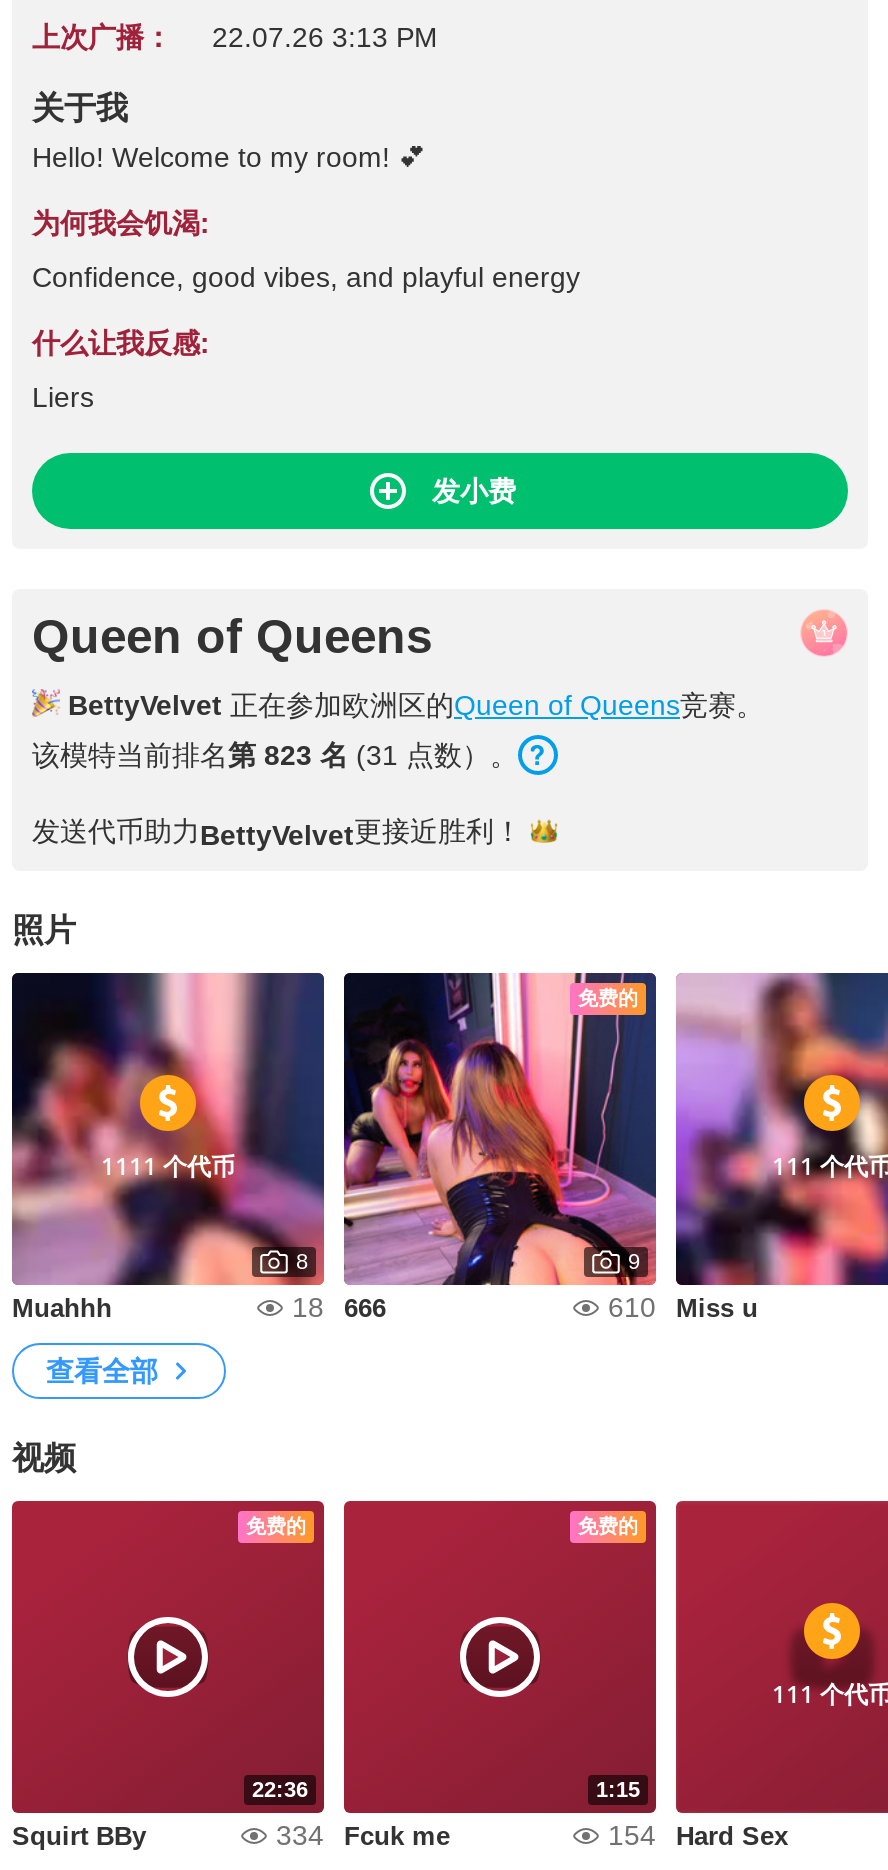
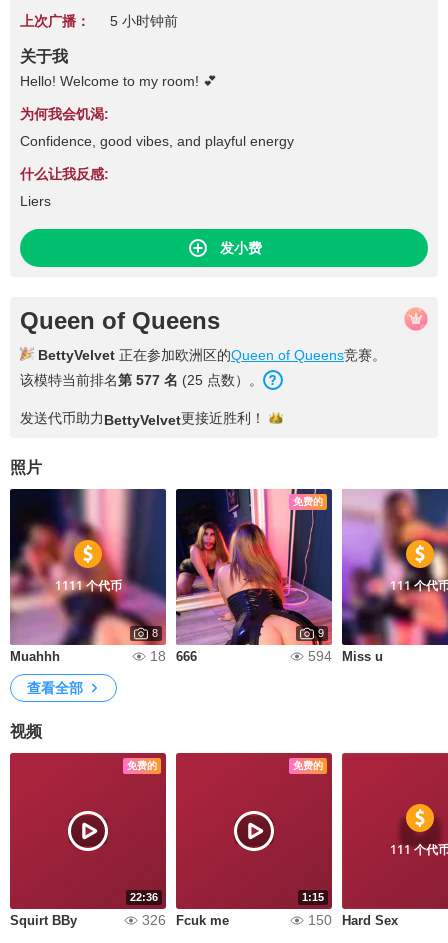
[32,21,438,53] 上次广播： 22.07.26 3:13 PM -> [20,13,178,29] 上次广播： 5 小时钟前
[32,739,518,771] 该模特当前排名第 823 名(31 点数）。 -> [20,372,263,388] 该模特当前排名第 577 名(25 点数）。
[608,1291,758,1323] 610 Miss u -> [308,648,383,664] 594 Miss u
[276,1819,450,1851] 334 Fcuk me -> [142,912,229,928] 326 Fcuk me
[608,1819,788,1851] 154 Hard Sex -> [308,912,398,928] 150 Hard Sex

